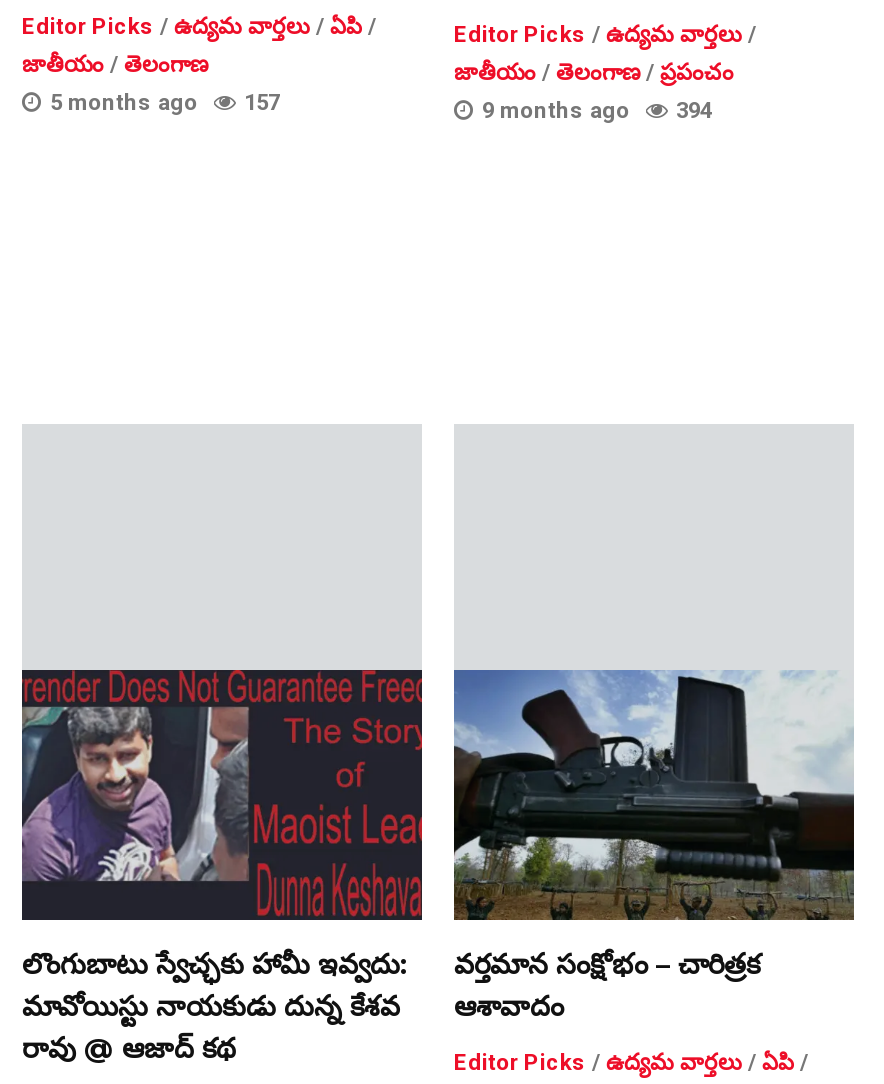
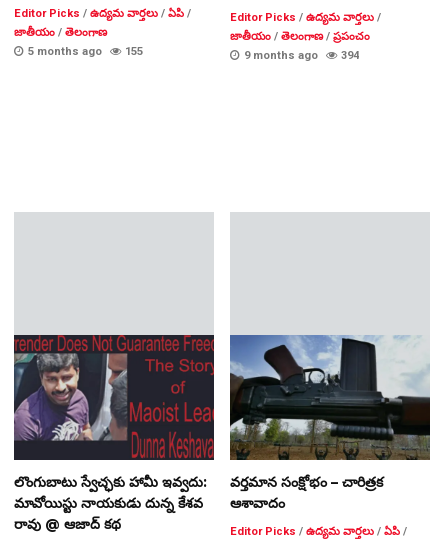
[50,89,280,115] 5 months ago 157 -> [28,45,143,58] 5 months ago 155

